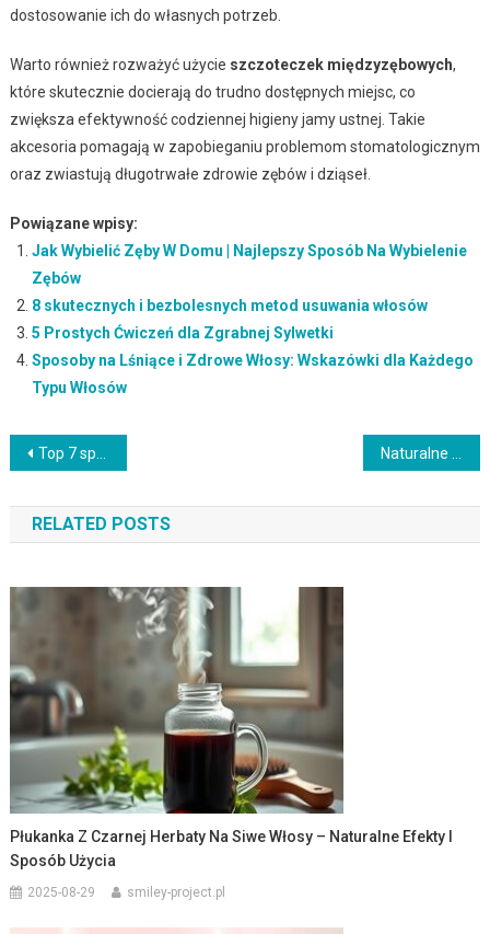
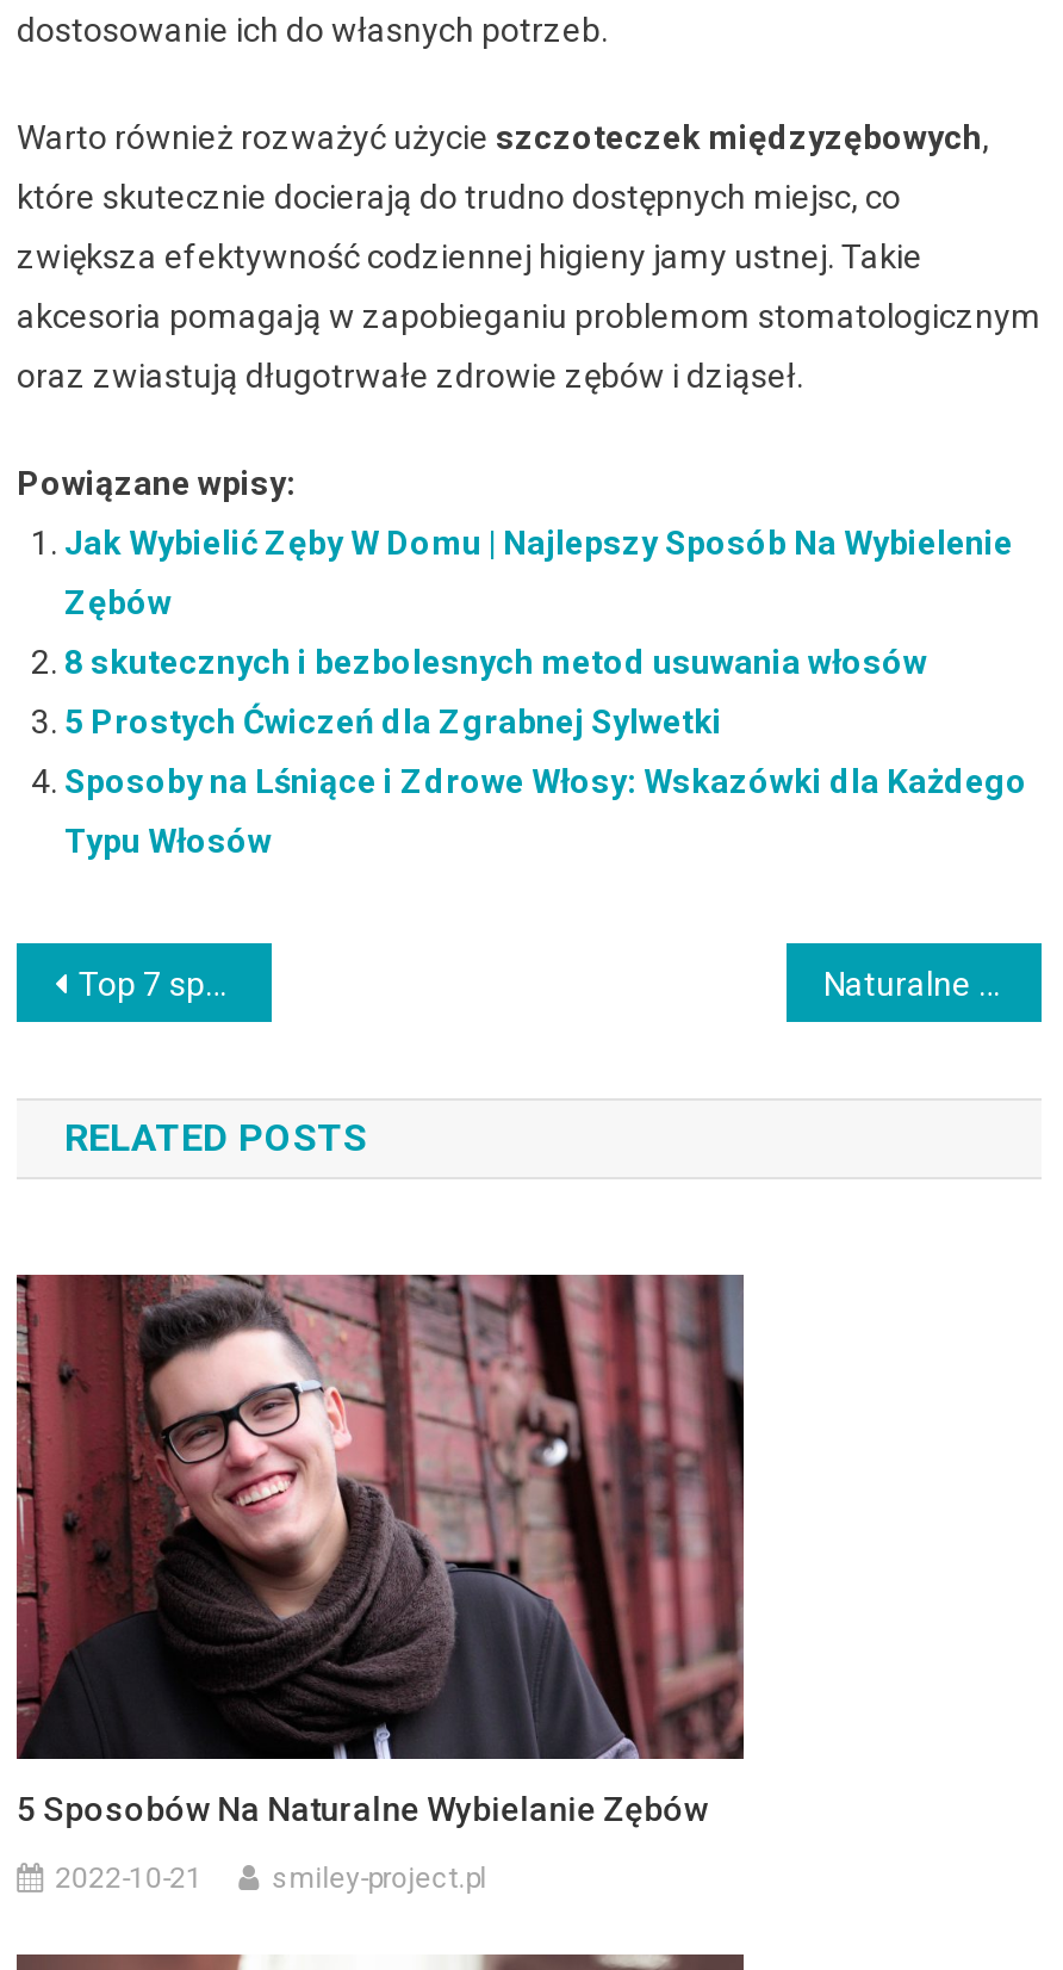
[9,586,453,869] [image] | Płukanka Z Czarnej Herbaty Na Siwe Włosy – Naturalne Efekty I | Sposób Użycia -> [17,1271,744,1829] [image] | 5 Sposobów Na Naturalne Wybielanie Zębów
[27,884,95,900] 2025-08-29 -> [55,1863,203,1896] 2022-10-21

